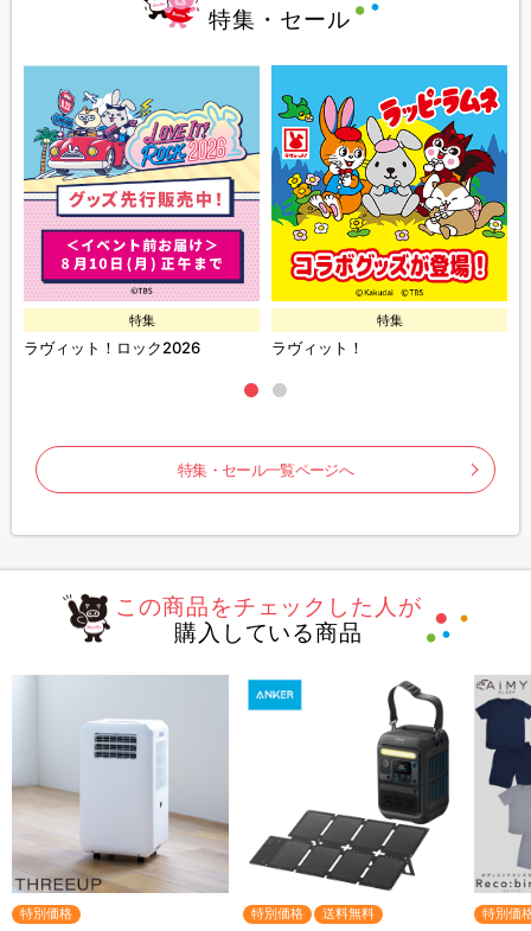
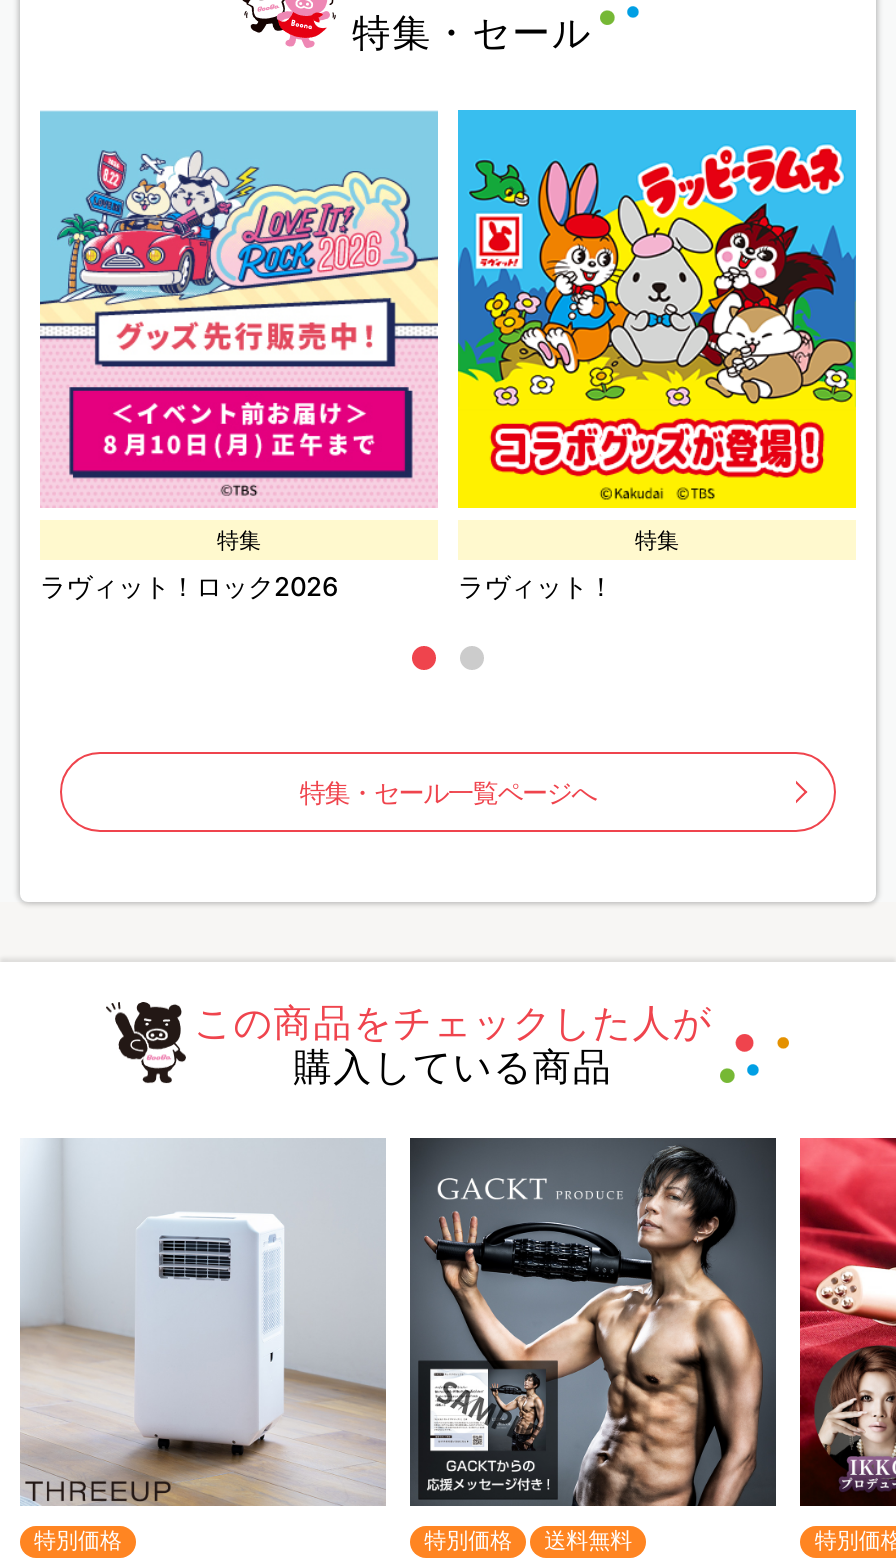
[243,675,460,893] [image] -> [408,1136,778,1508] [image]
[474,675,527,893] [image] -> [798,1136,890,1508] [image]

